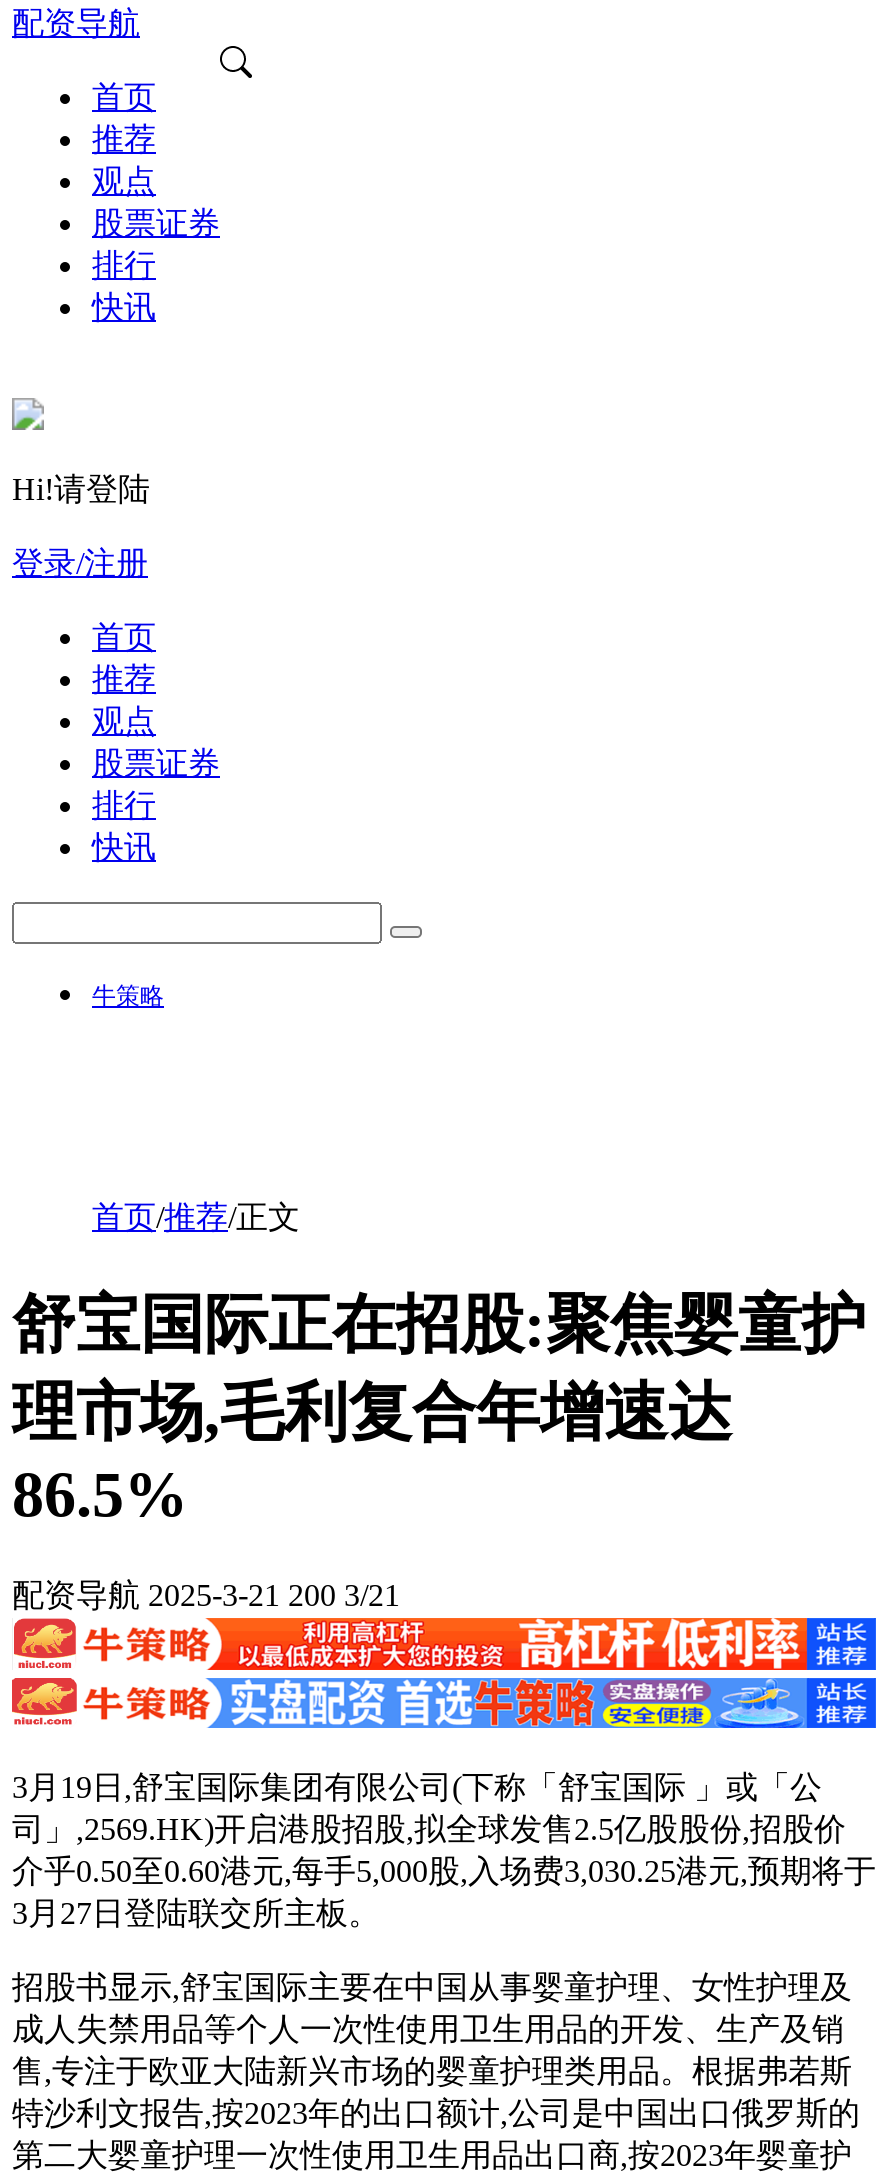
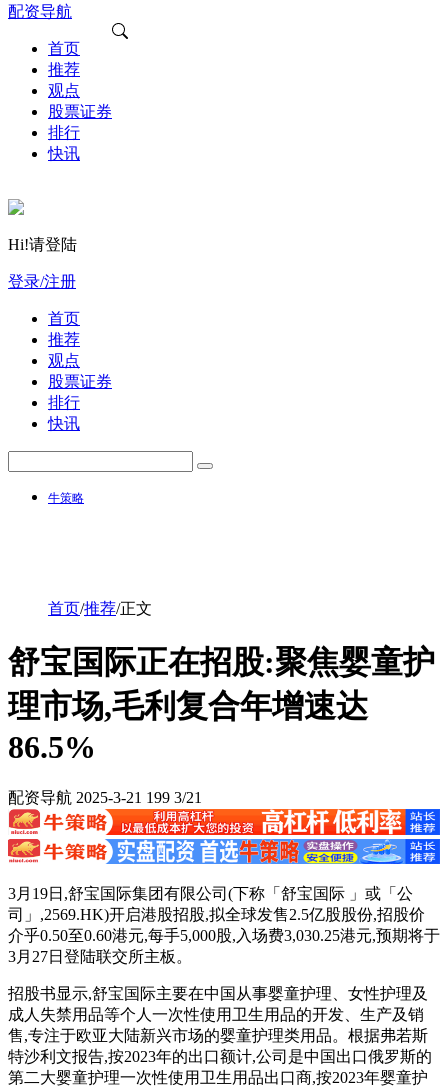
[12,1578,400,1612] 配资导航 2025-3-21 200 3/21 -> [8,789,202,806] 配资导航 2025-3-21 199 3/21

